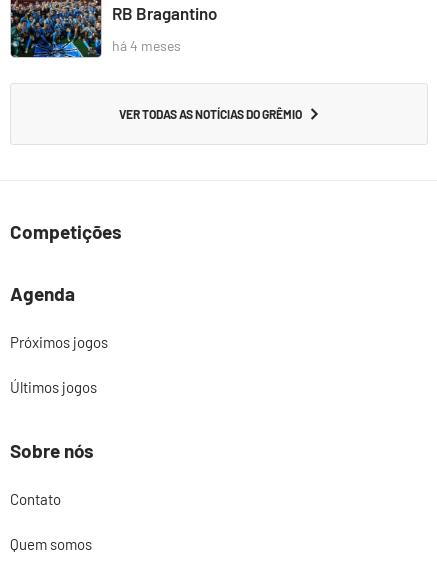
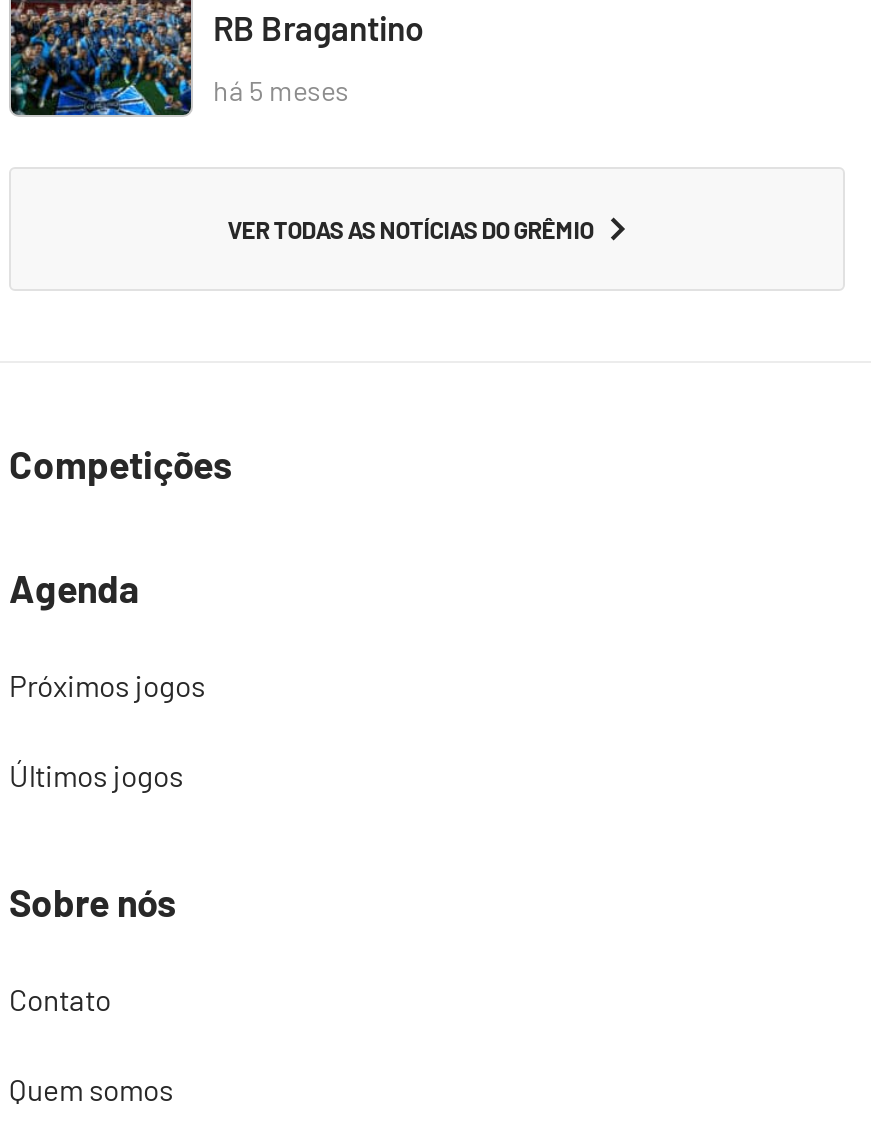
[112,37,181,54] há 4 meses -> [213,74,349,108] há 5 meses

